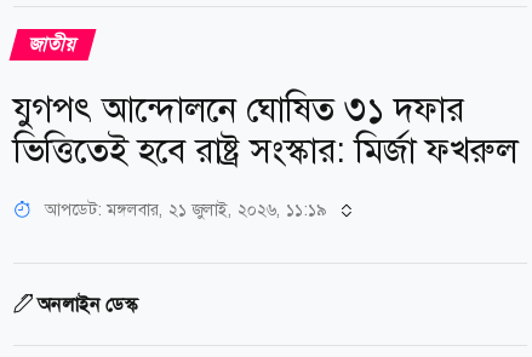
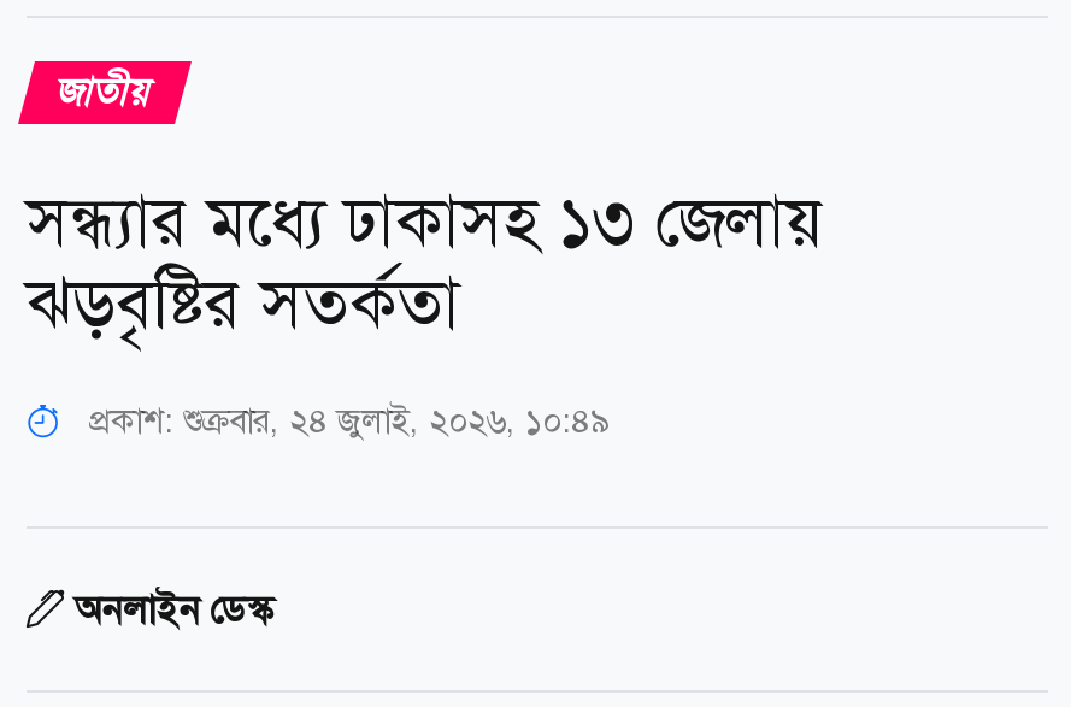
[13,87,517,173] যুগপৎ আন্দোলনে ঘোষিত ৩১ দফার | ভিত্তিতেই হবে রাষ্ট্র সংস্কার: মির্জা ফখরুল -> [27,178,824,349] সন্ধ্যার মধ্যে ঢাকাসহ ১৩ জেলায় | ঝড়বৃষ্টির সতর্কতা
[45,198,326,220] আপডেট: মঙ্গলবার, ২১ জুলাই, ২০২৬, ১১:১৯ -> [80,399,610,443] প্রকাশ: শুক্রবার, ২৪ জুলাই, ২০২৬, ১০:৪৯

